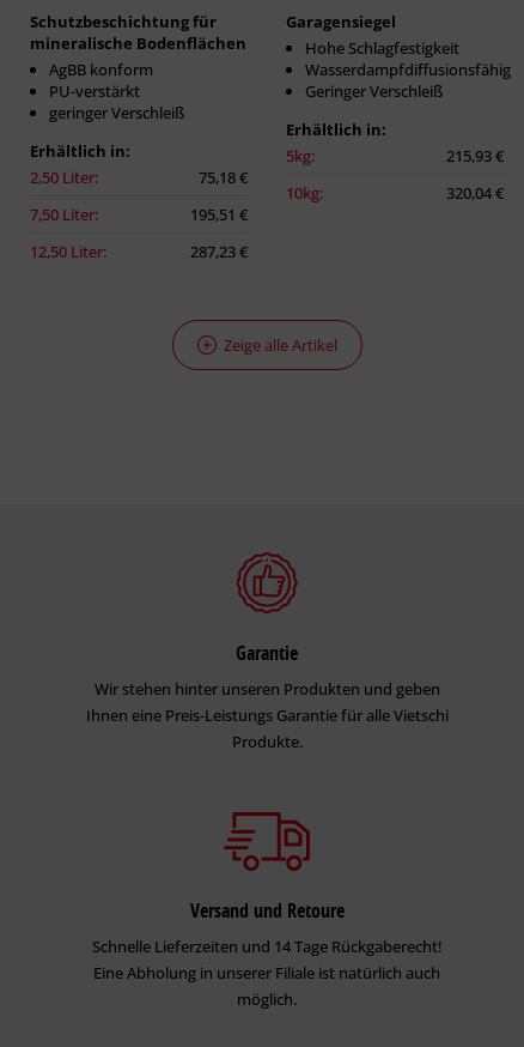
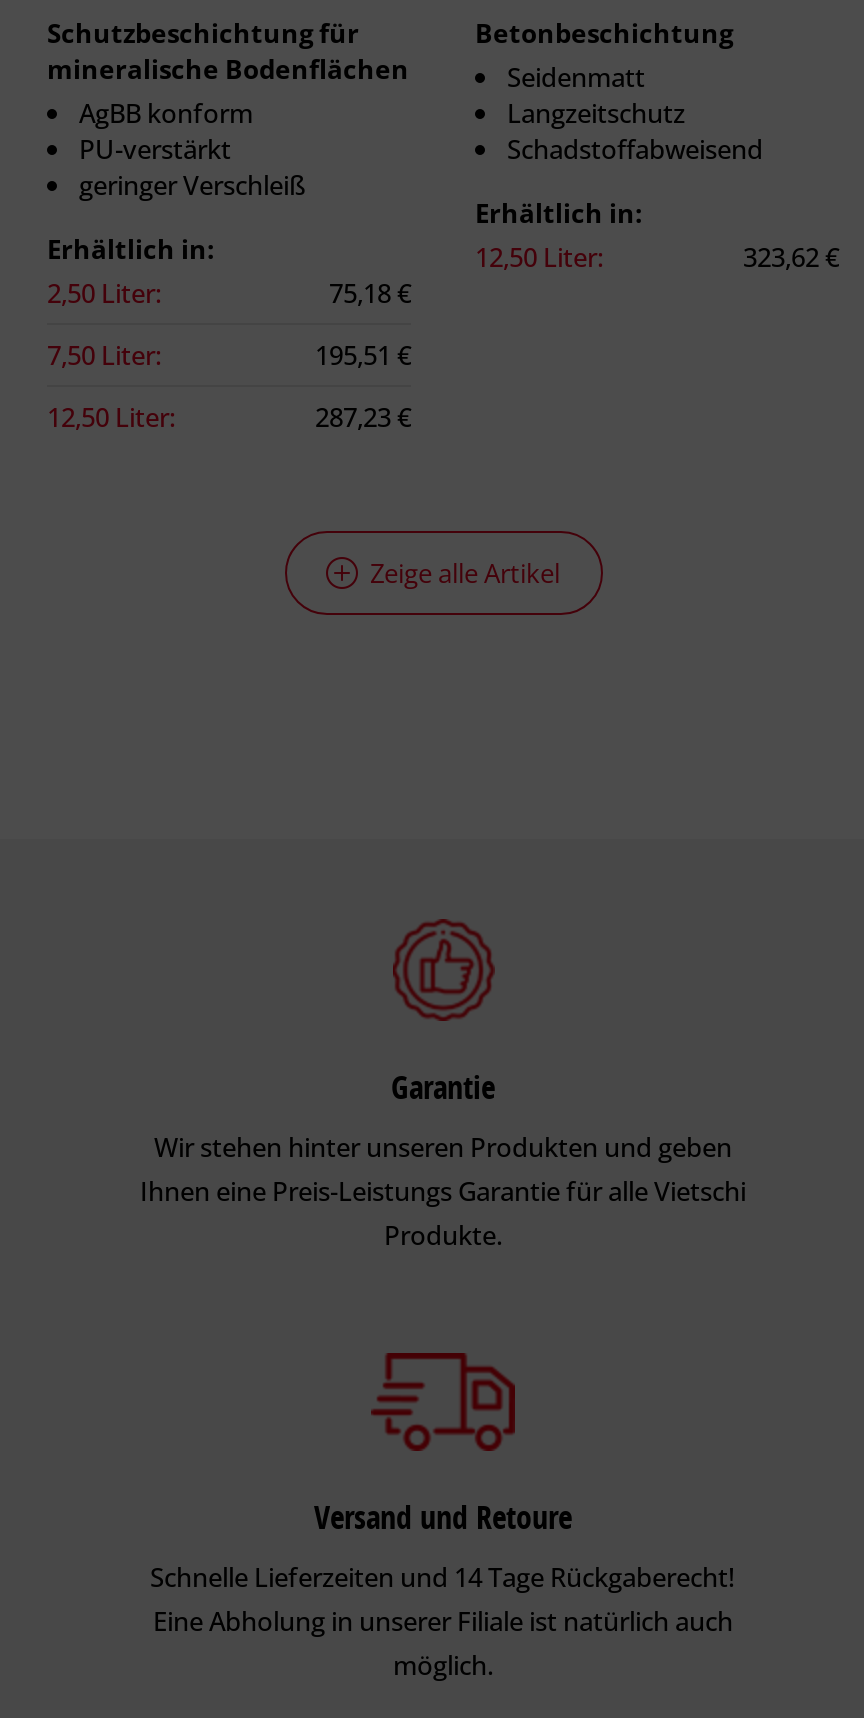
[286,11,511,102] Garagensiegel | Hohe Schlagfestigkeit | Wasserdampfdiffusionsfähig | Geringer Verschleiß -> [475,15,763,167] Betonbeschichtung | Seidenmatt | Langzeitschutz | Schadstoffabweisend
[286,145,504,204] 5kg: | 215,93 € | 10kg: | 320,04 € -> [475,239,839,275] 12,50 Liter: | 323,62 €

